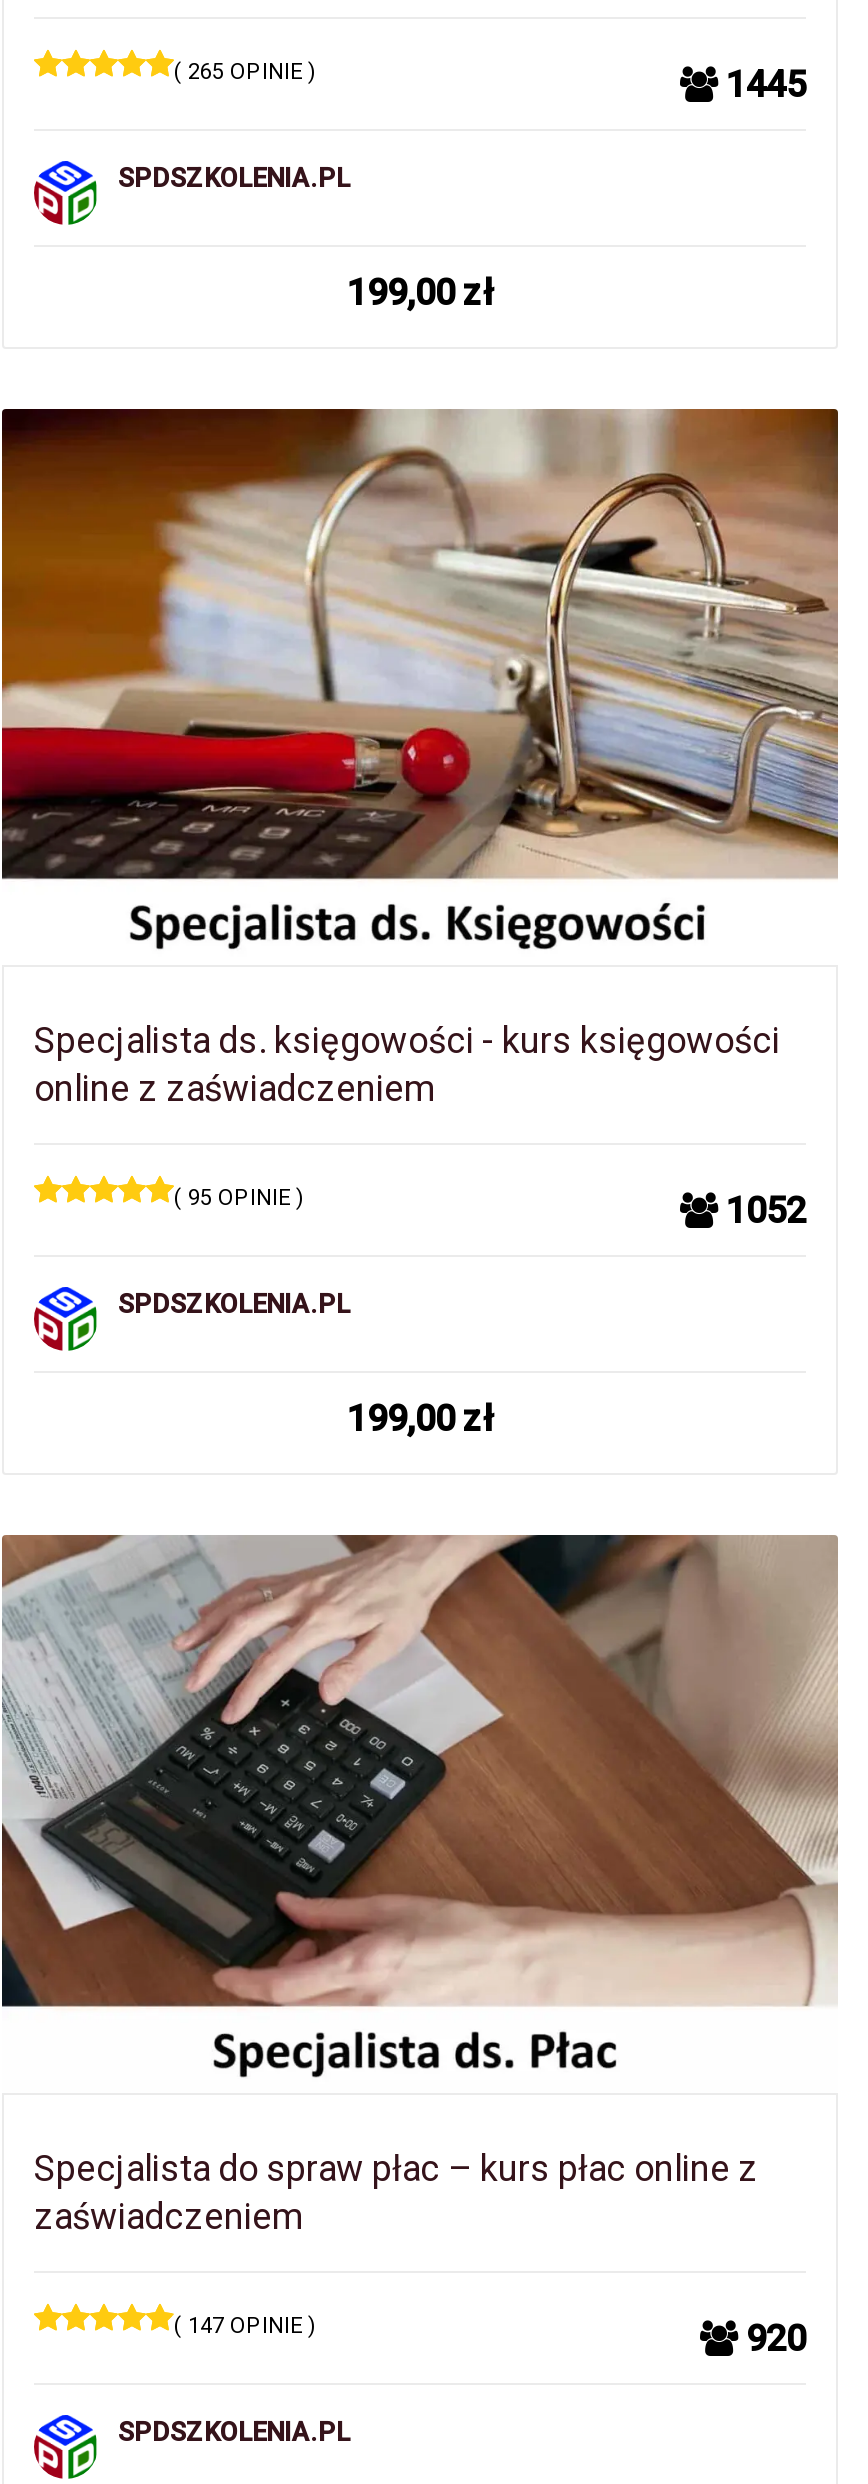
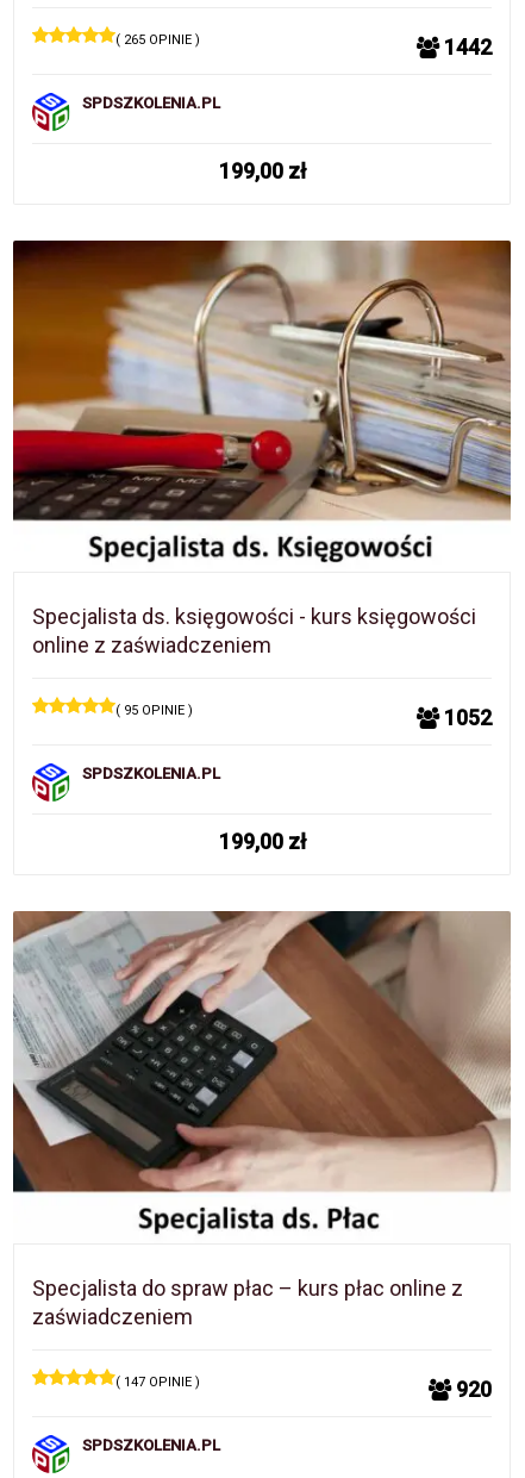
[718,63,806,105] 1445 -> [439,34,492,59] 1442

